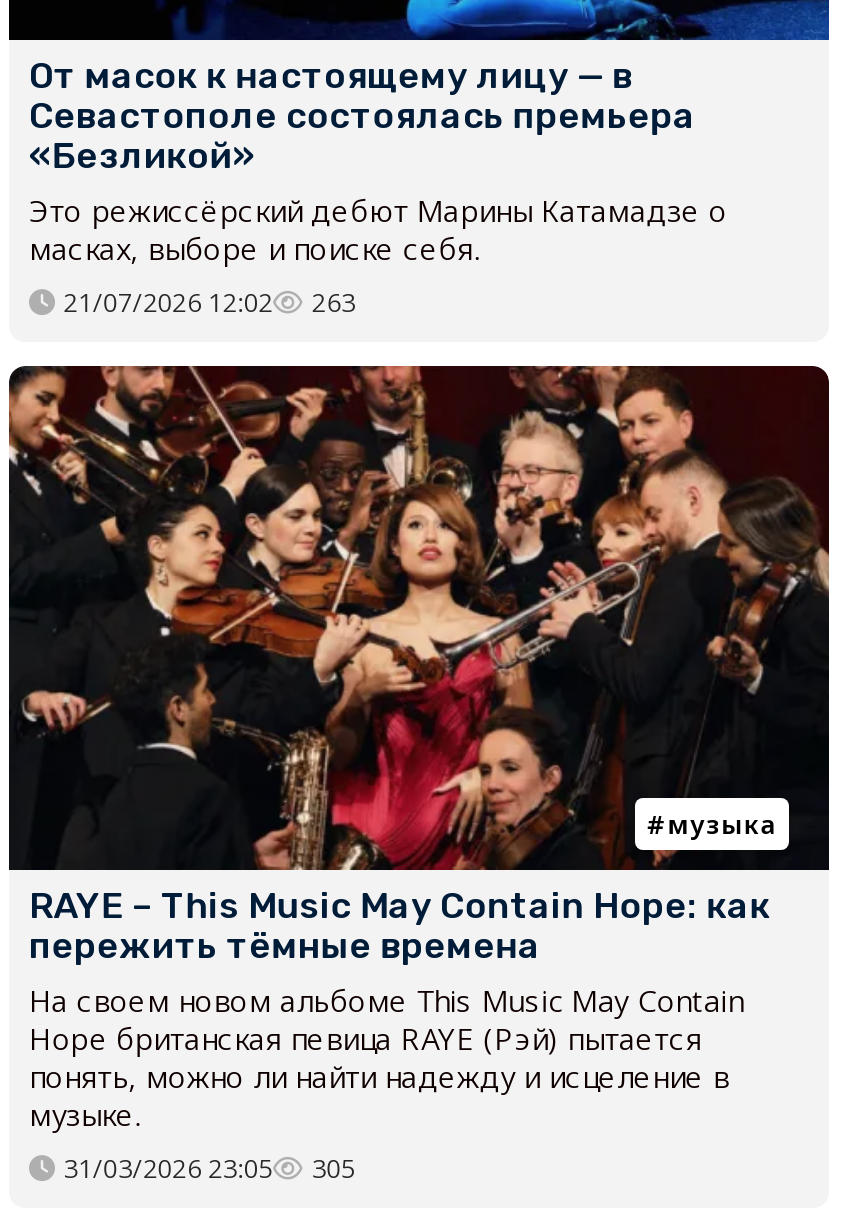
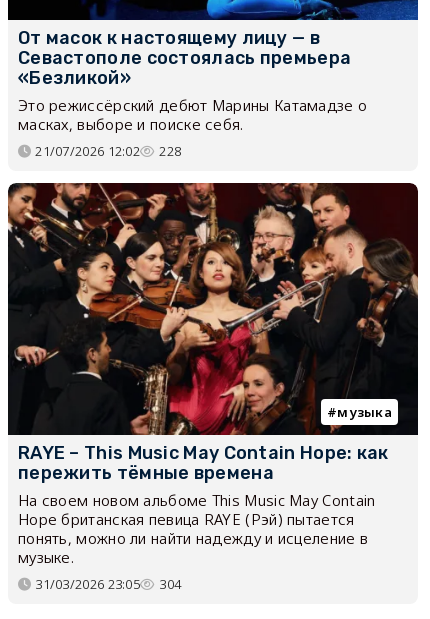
[64,284,356,320] 21/07/2026 12:02 263 -> [35,142,181,160] 21/07/2026 12:02 228
[64,1150,356,1186] 31/03/2026 23:05 305 -> [35,575,181,593] 31/03/2026 23:05 304

